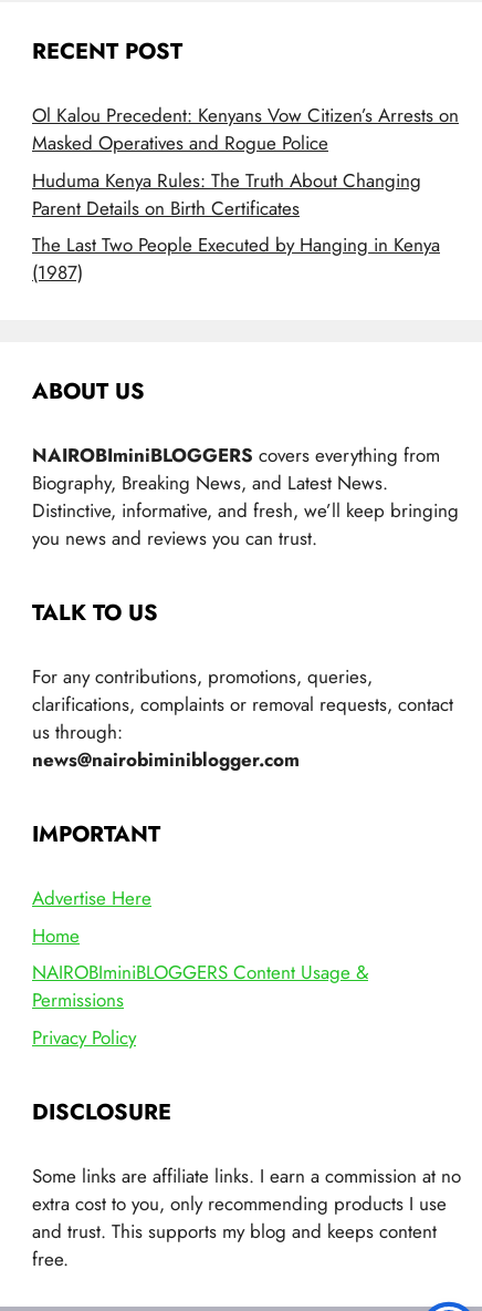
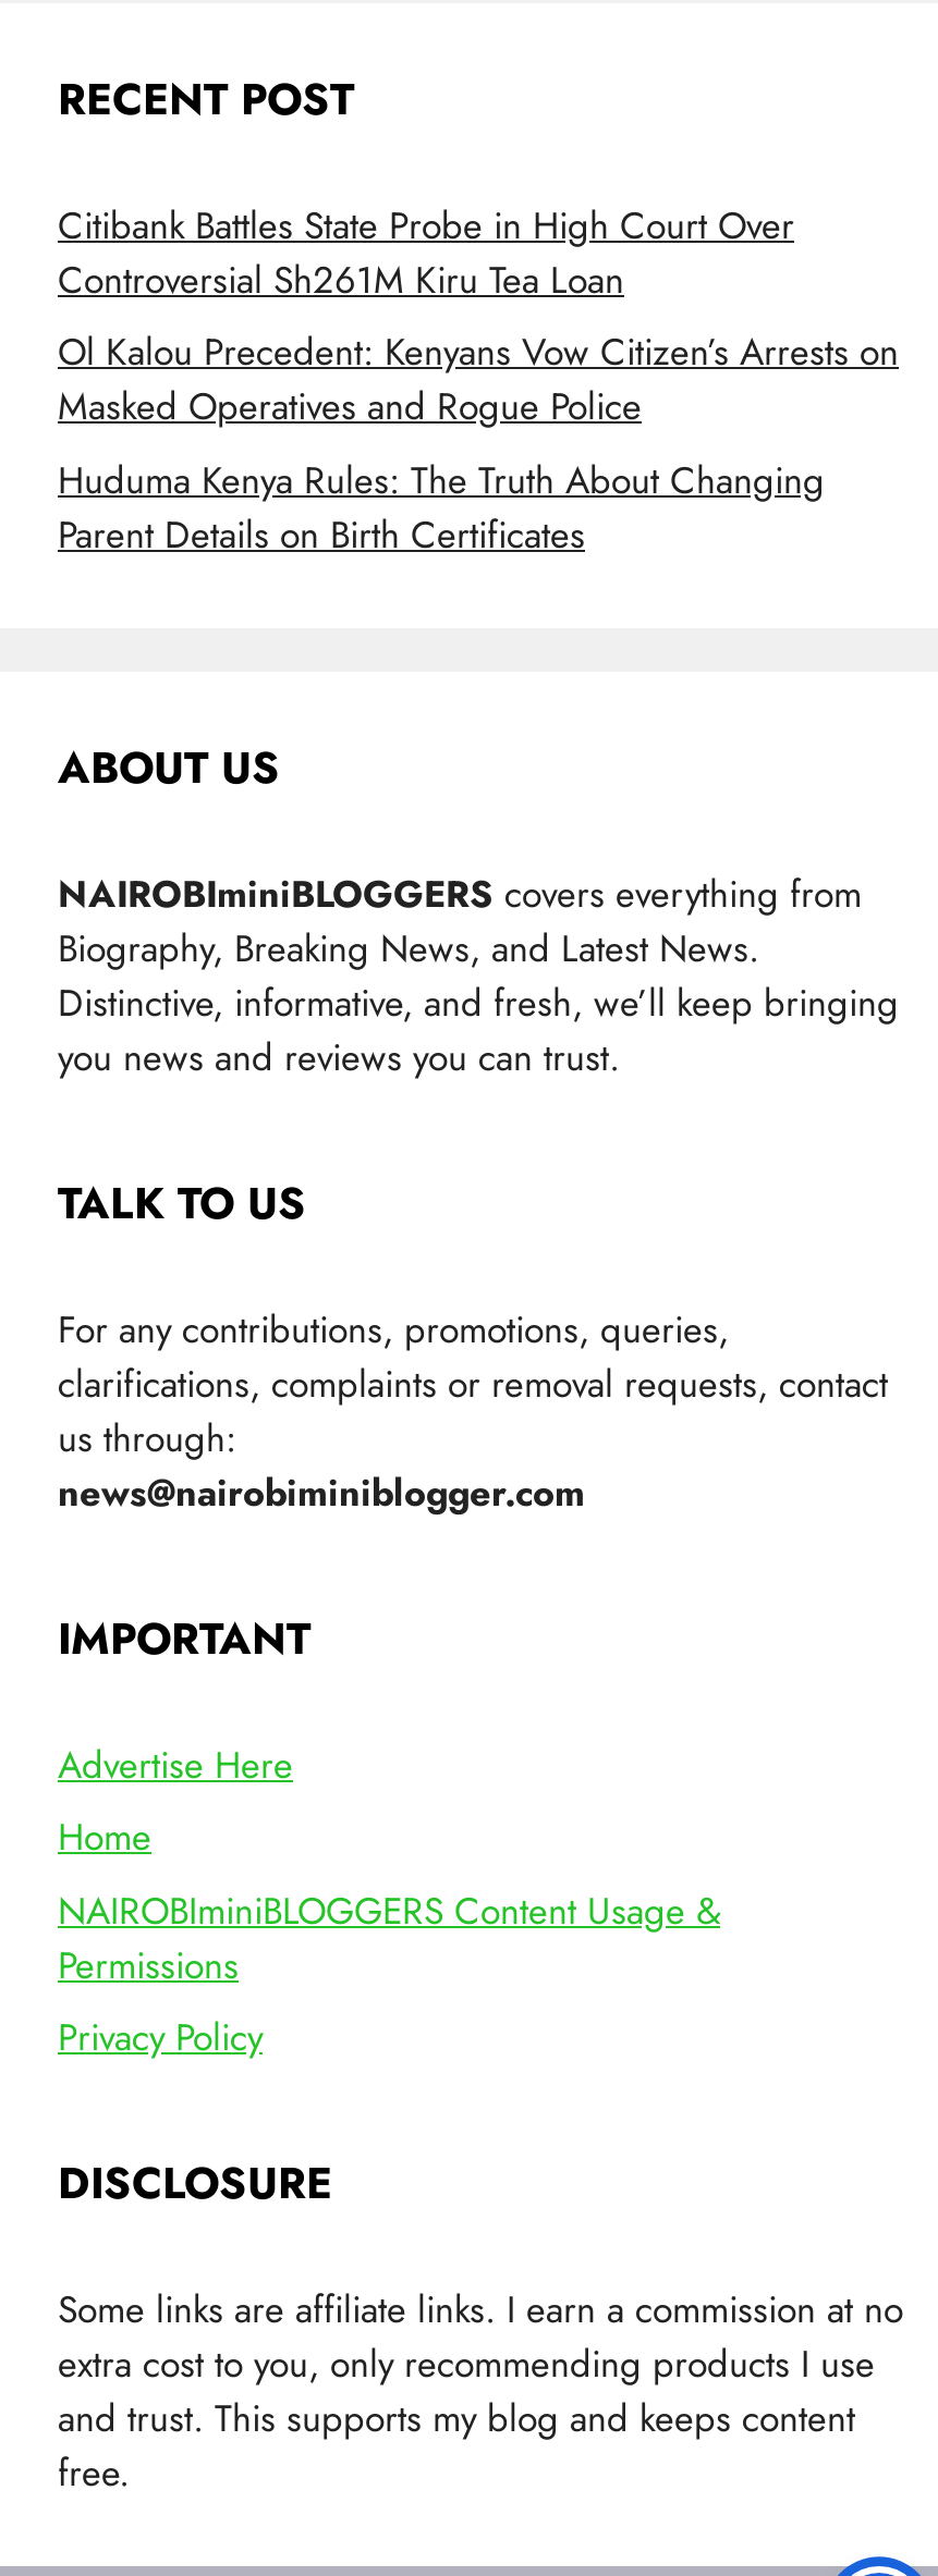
none -> [58,199,794,305] Citibank Battles State Probe in High Court Over | Controversial Sh261M Kiru Tea Loan
moved [32,102,459,221] -> [58,326,899,560]: Ol Kalou Precedent: Kenyans Vow Citizen’s Arrests on | Masked Operatives and Rogue Police | Huduma Kenya Rules: The Truth About Changing | Parent Details on Birth Certificates
[32,232,440,286] The Last Two People Executed by Hanging in Kenya | (1987) -> none

